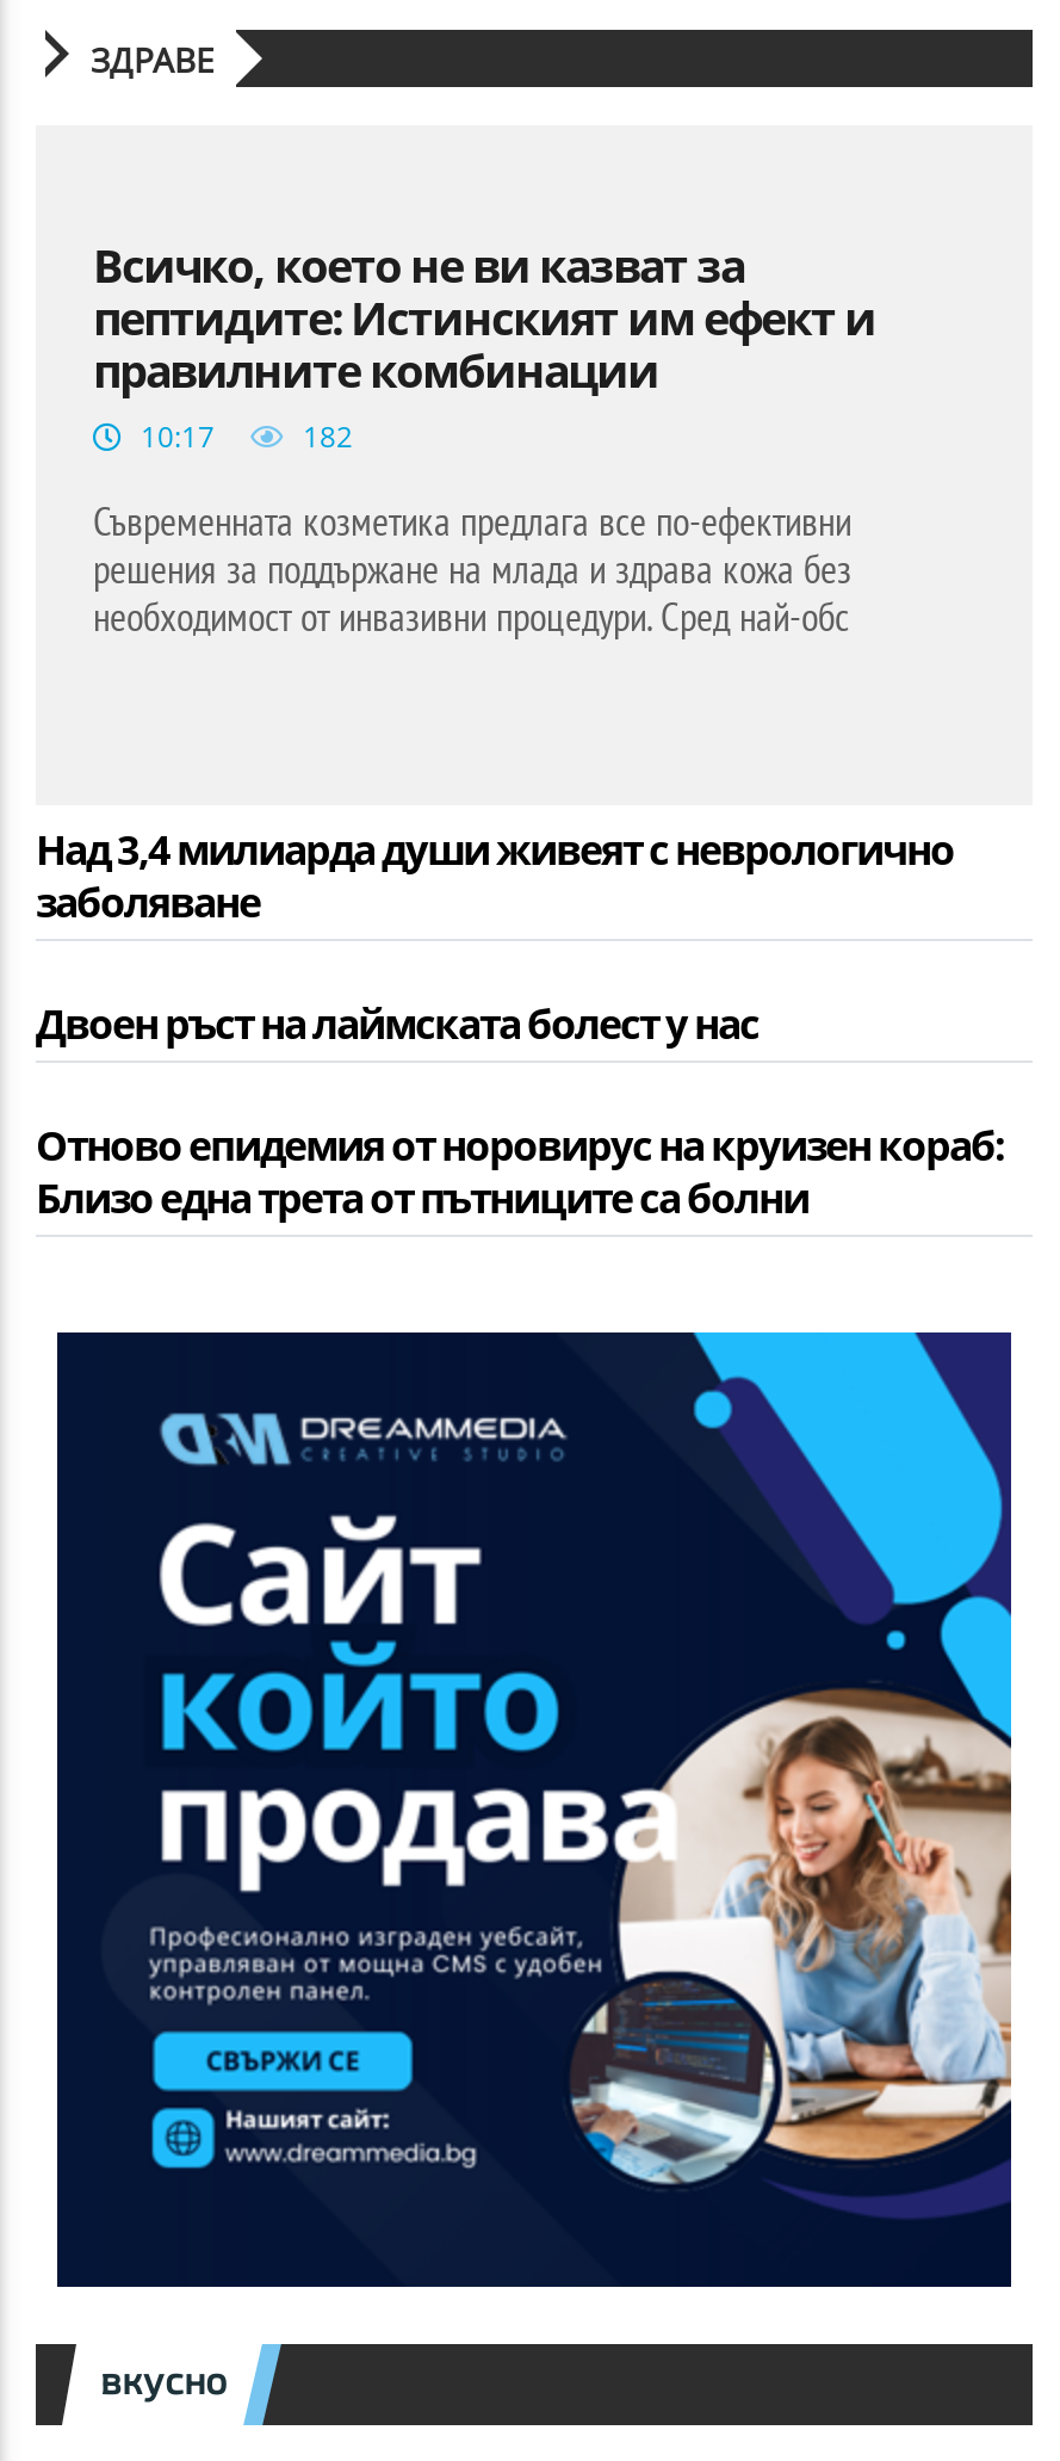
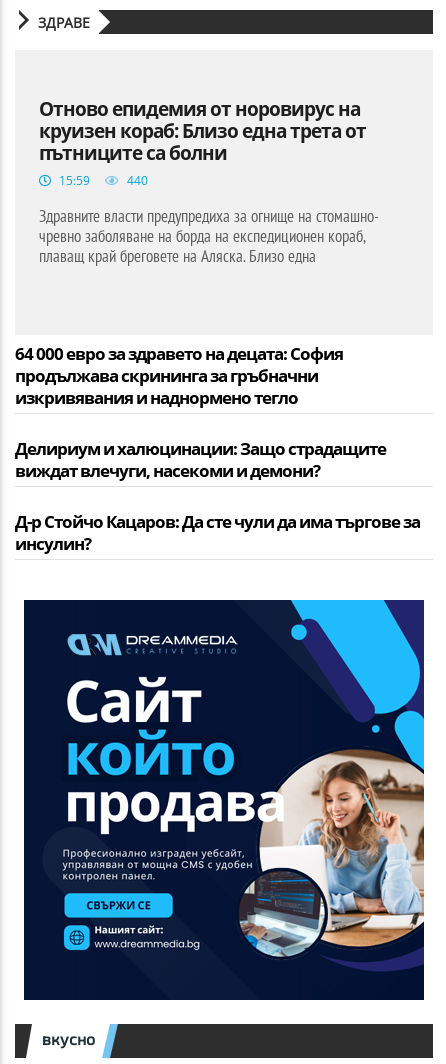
[93,235,875,457] Всичко, което не ви казват за | пептидите: Истинският им ефект и | правилните комбинации | 10:17 | 182 -> [39,96,366,189] Отново епидемия от норовирус на | круизен кораб: Близо една трета от | пътниците са болни | 15:59 | 440
[93,496,851,643] Съвременната козметика предлага все по-ефективни | решения за поддържане на млада и здрава кожа без | необходимост от инвазивни процедури. Сред най-обс -> [39,205,379,267] Здравните власти предупредиха за огнище на стомашно- | чревно заболяване на борда на експедиционен кораб, | плаващ край бреговете на Аляска. Близо една
[36,822,954,930] Над 3,4 милиарда души живеят с неврологично | заболяване -> [15,342,343,409] 64 000 евро за здравето на децата: София | продължава скрининга за гръбначни | изкривявания и наднормено тегло
[36,997,758,1051] Двоен ръст на лаймската болест у нас -> [15,437,386,482] Делириум и халюцинации: Защо страдащите | виждат влечуги, насекоми и демони?
[36,1118,1004,1226] Отново епидемия от норовирус на круизен кораб: | Близо една трета от пътниците са болни -> [15,510,420,555] Д-р Стойчо Кацаров: Да сте чули да има търгове за | инсулин?

